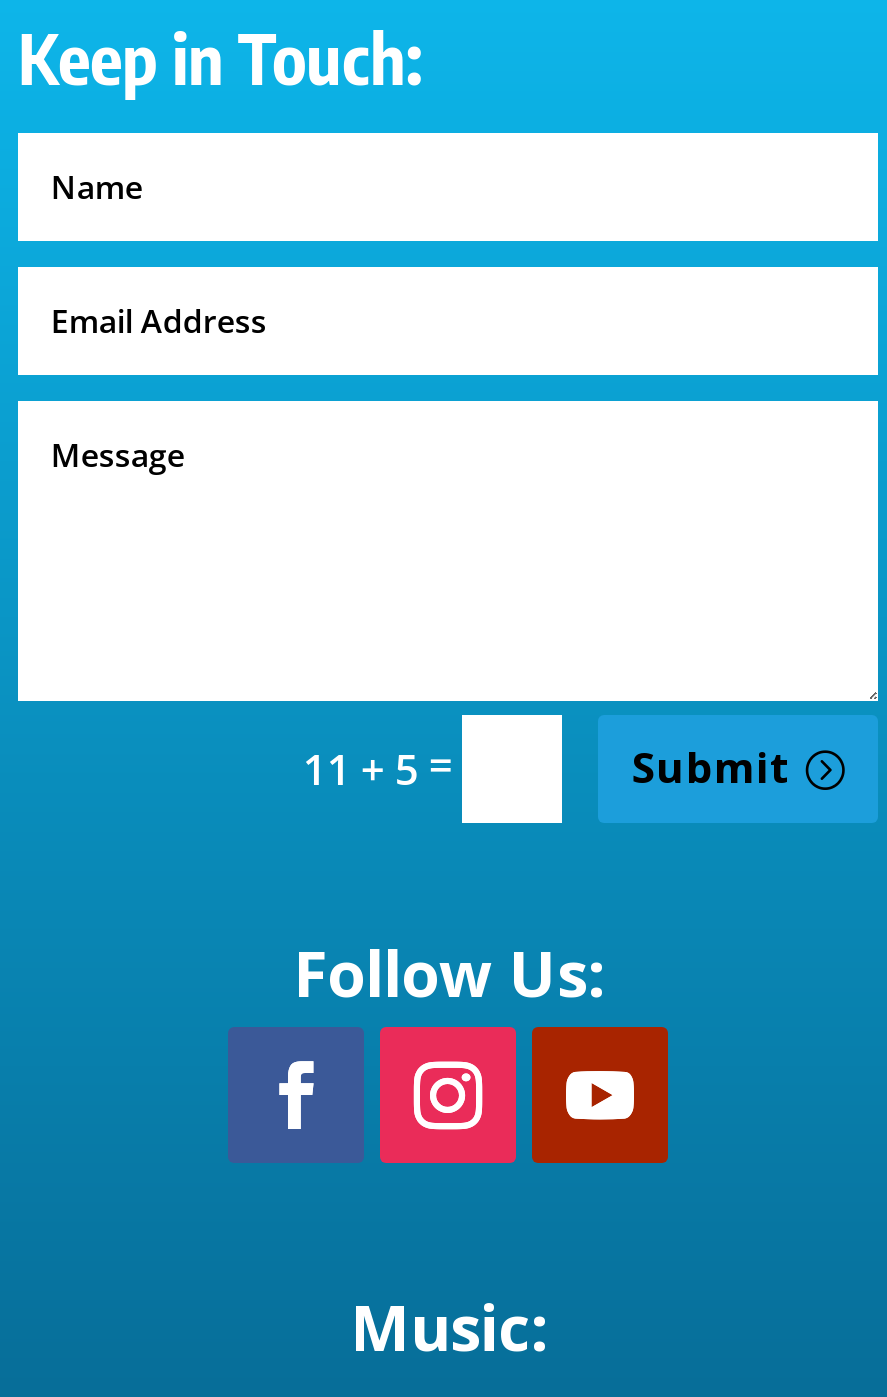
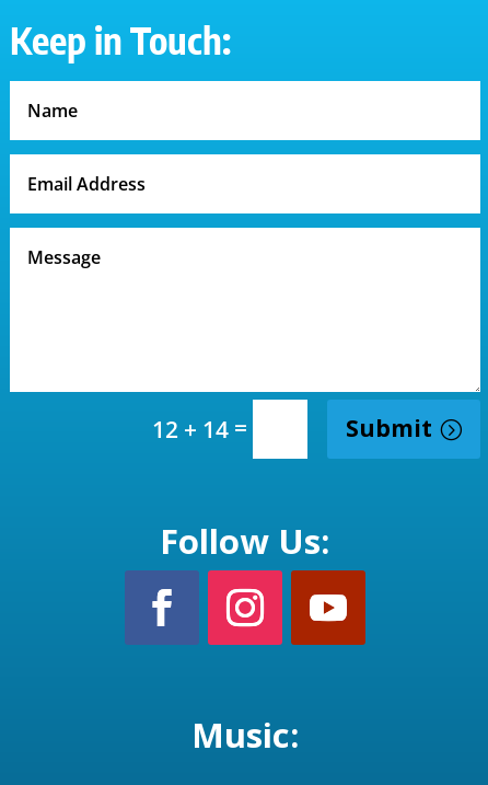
[303,737,463,796] 11 + 5 = -> [152,411,253,444] 12 + 14 =

